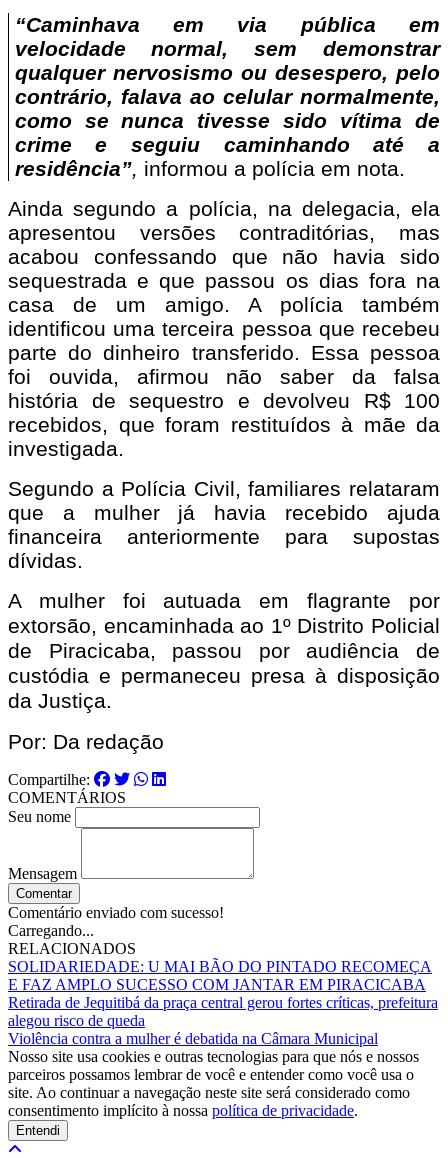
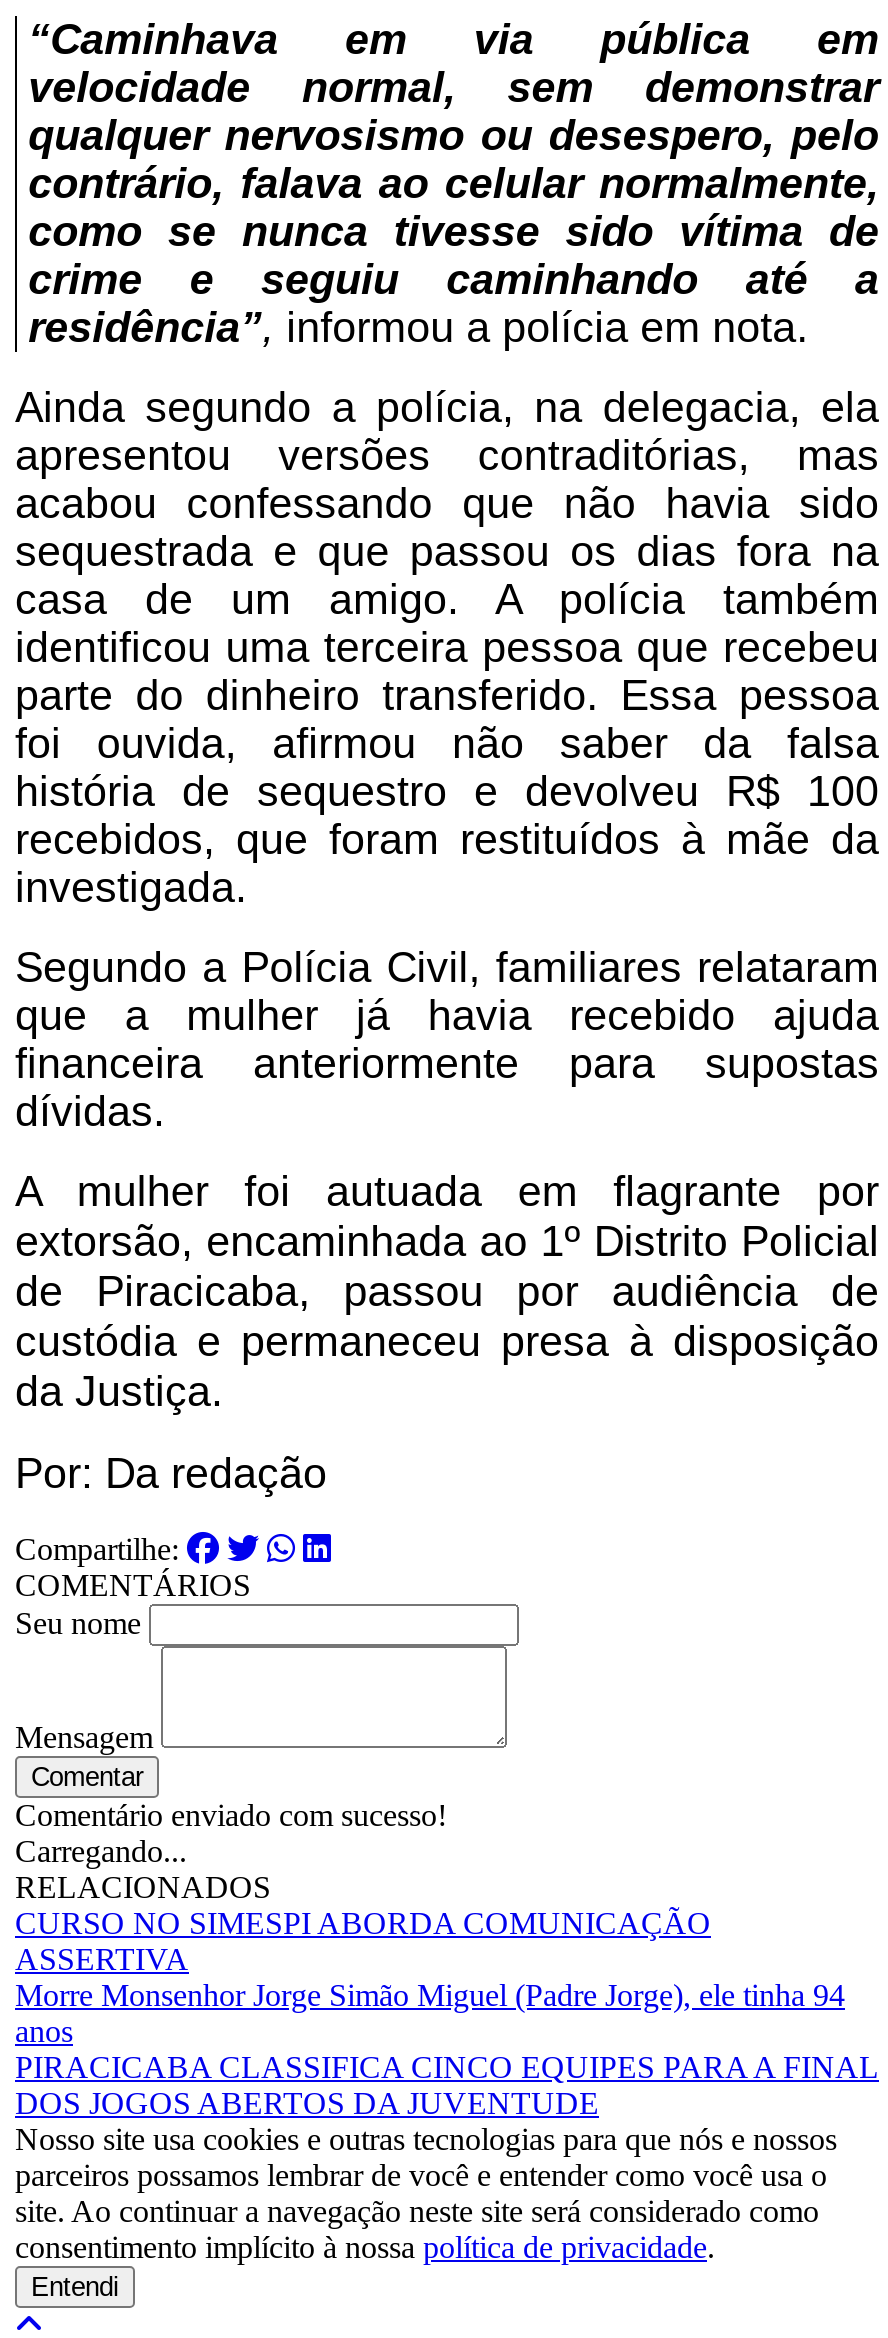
[8,958,438,1047] SOLIDARIEDADE: U MAI BÃO DO PINTADO RECOMEÇA | E FAZ AMPLO SUCESSO COM JANTAR EM PIRACICABA | Retirada de Jequitibá da praça central gerou fortes críticas, prefeitura | alegou risco de queda | Violência contra a mulher é debatida na Câmara Municipal -> [15,1906,879,2120] CURSO NO SIMESPI ABORDA COMUNICAÇÃO | ASSERTIVA | Morre Monsenhor Jorge Simão Miguel (Padre Jorge), ele tinha 94 | anos | PIRACICABA CLASSIFICA CINCO EQUIPES PARA A FINAL | DOS JOGOS ABERTOS DA JUVENTUDE

